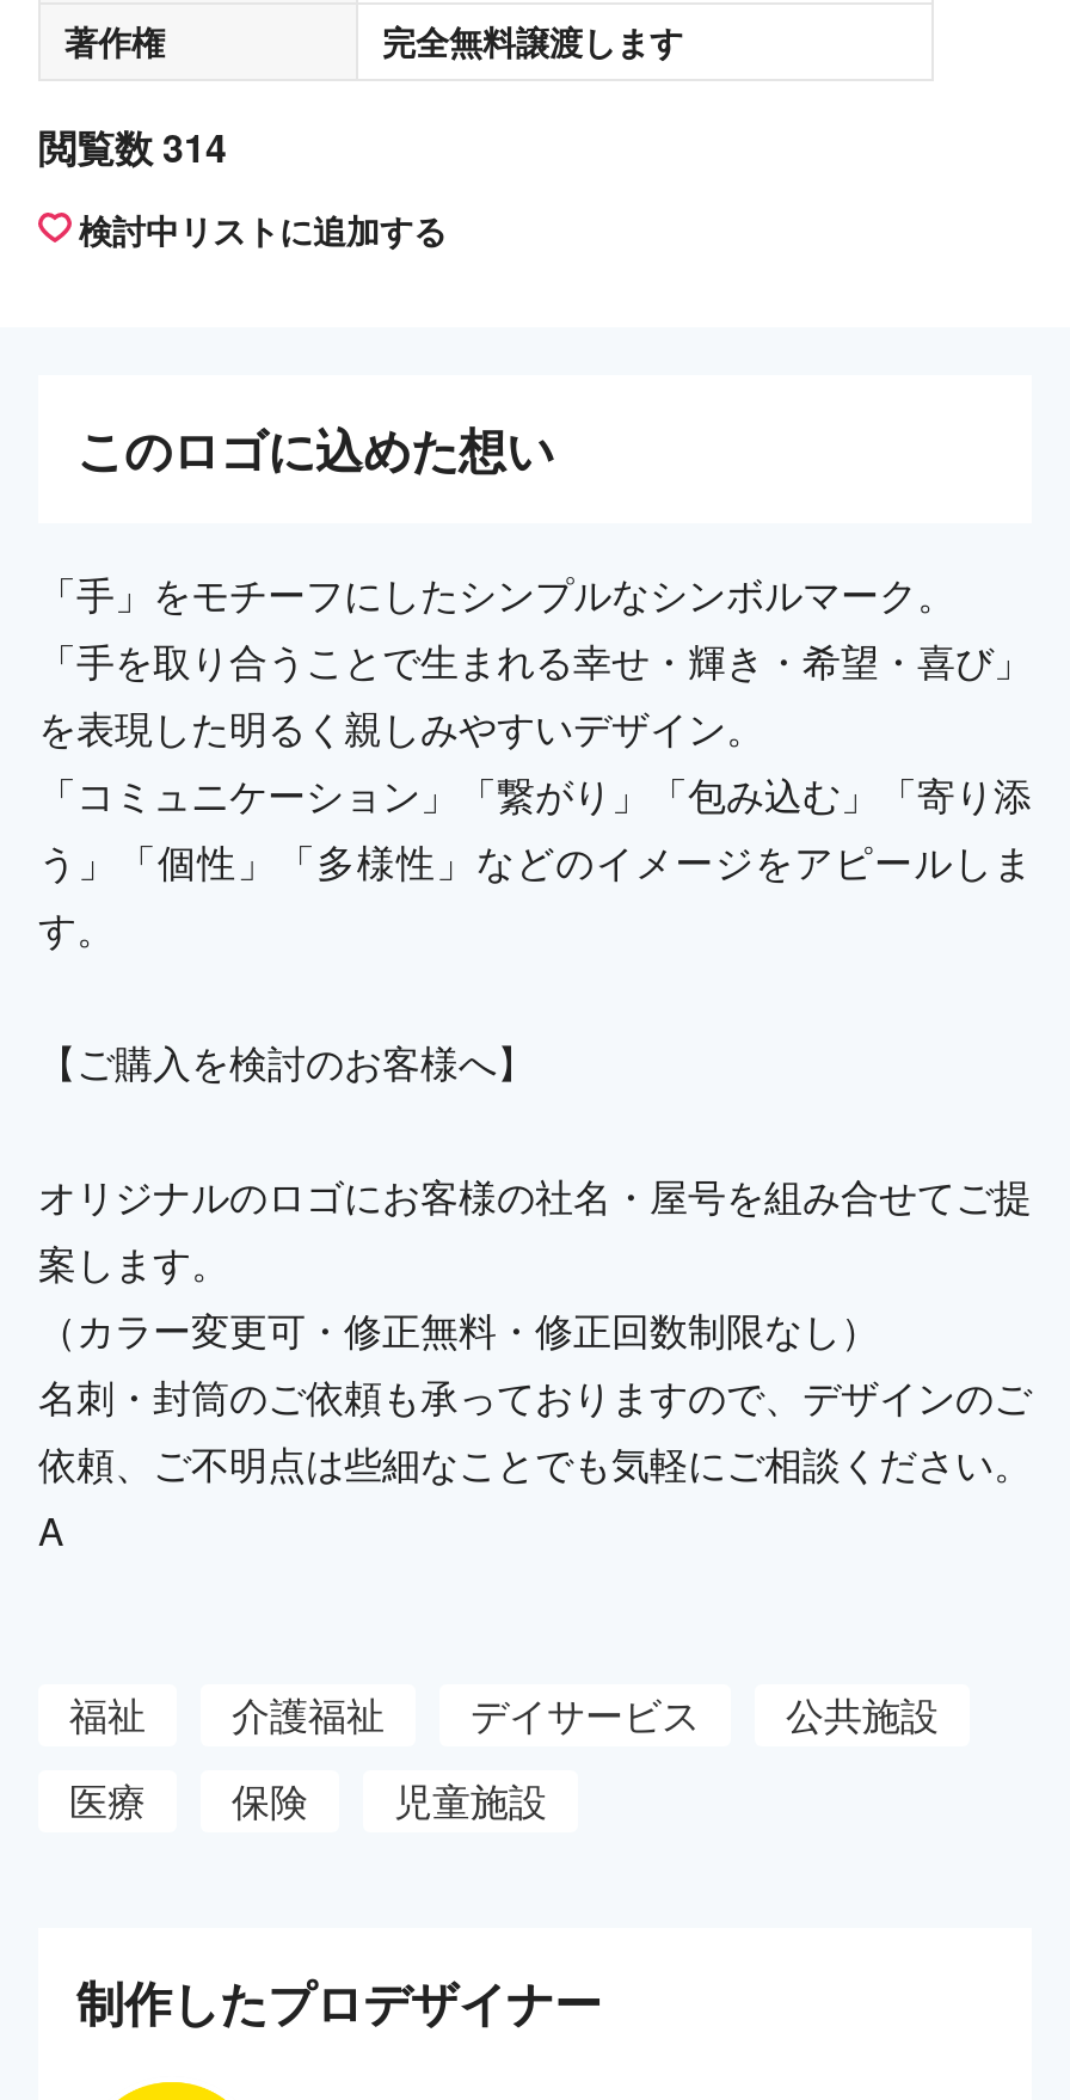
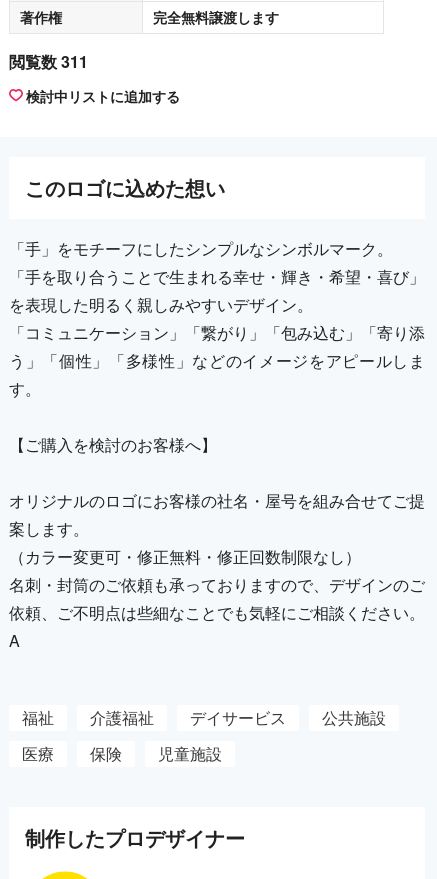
[38,118,227,173] 閲覧数 314 -> [9,50,88,73] 閲覧数 311

